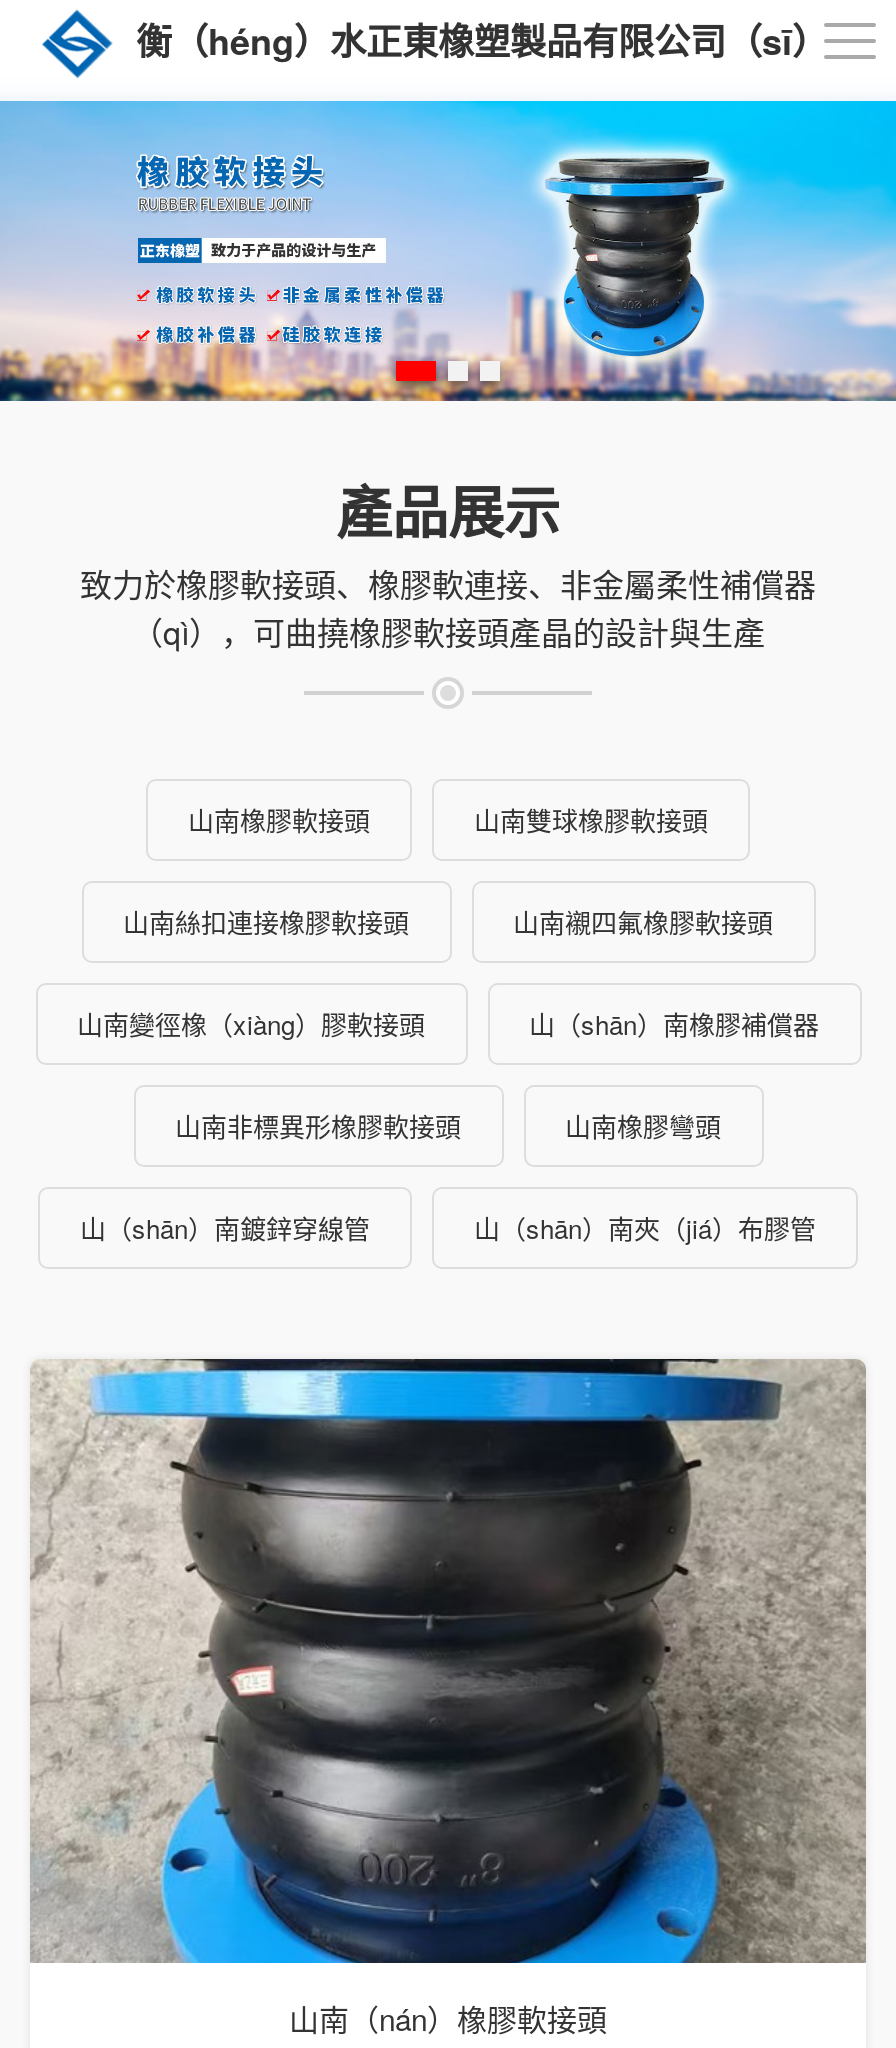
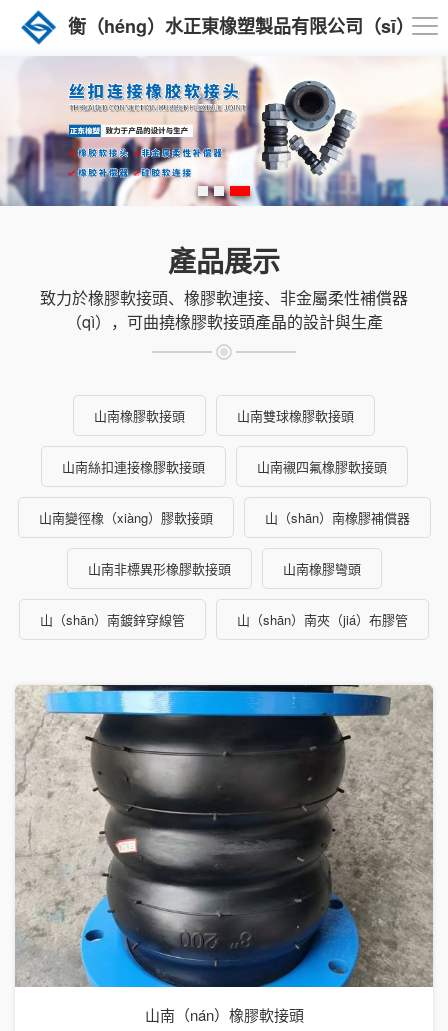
[6,99,890,403] [image] -> [3,56,445,207] [image]

